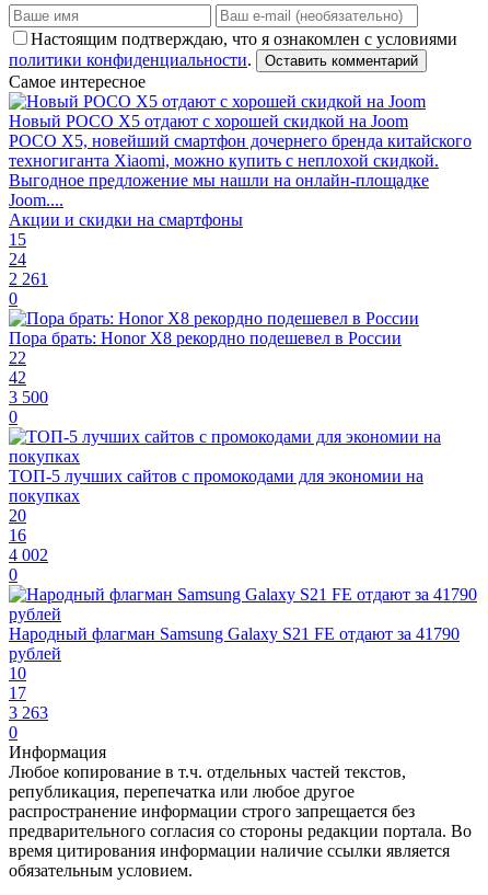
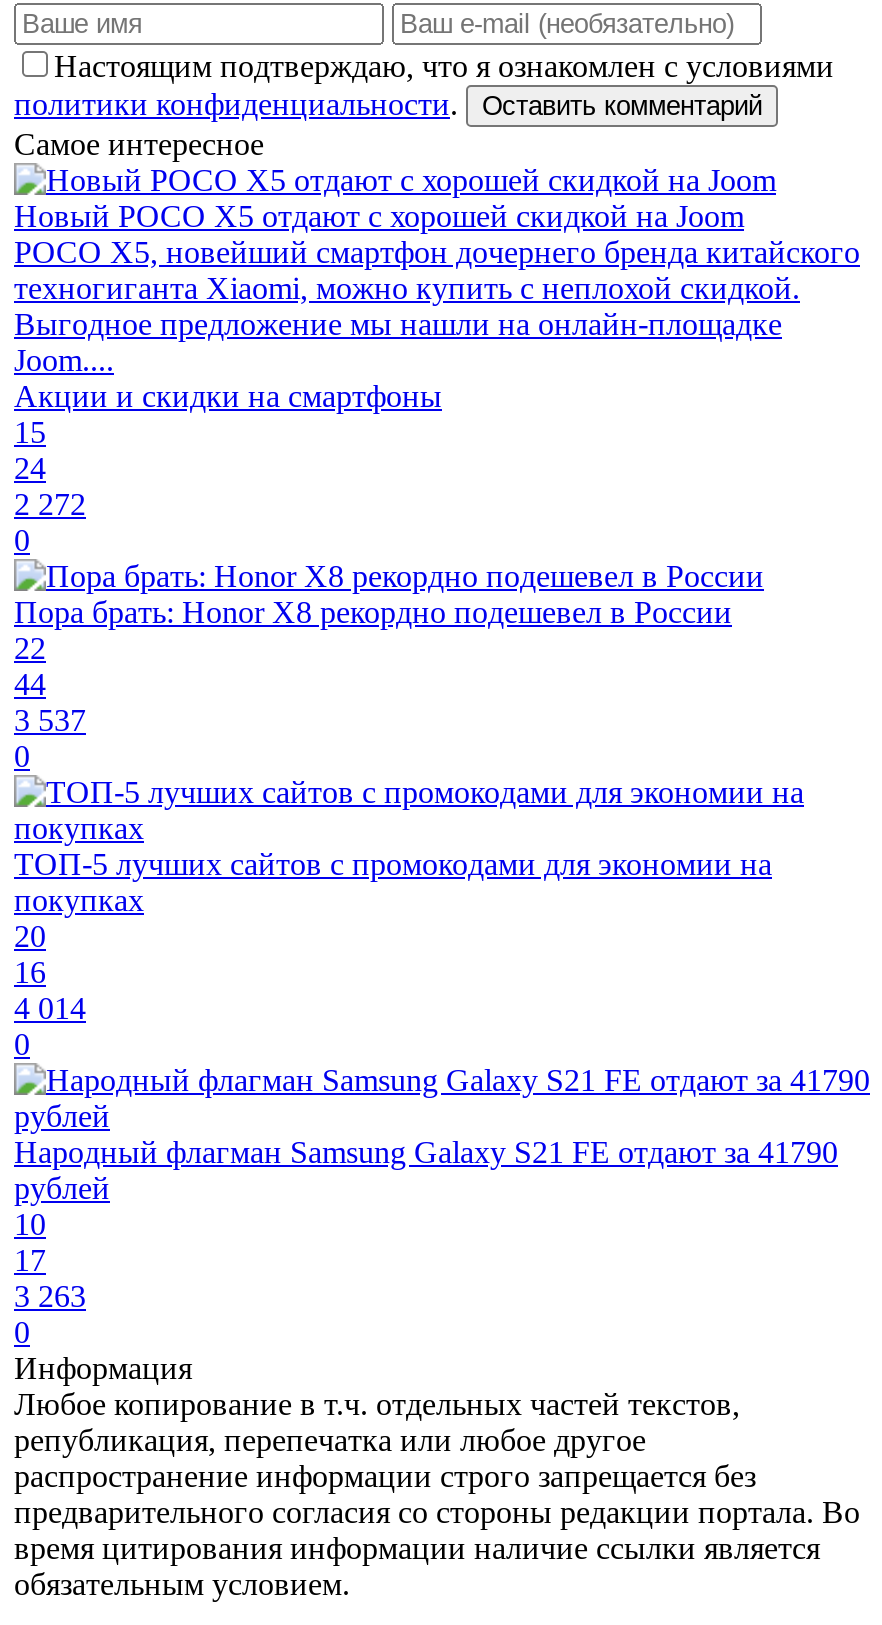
[9,269,48,288] 2 261 -> [14,487,86,521] 2 272
[9,368,26,386] 42 -> [14,667,46,701] 44
[9,388,48,406] 3 500 -> [14,703,86,737] 3 537
[9,545,48,564] 4 002 -> [14,991,86,1025] 4 014

